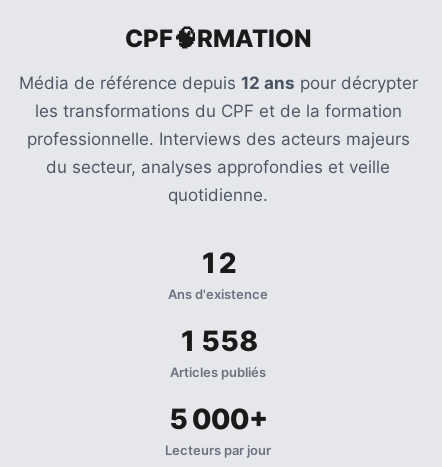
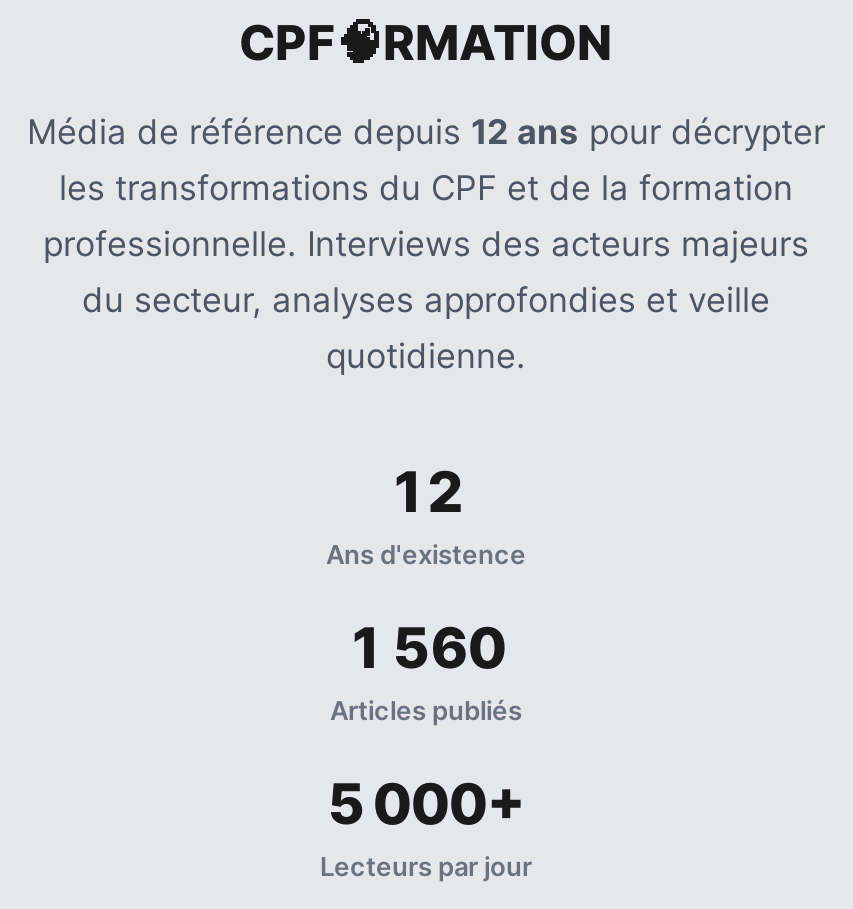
[178,324,258,358] 1 558 -> [346,615,506,683] 1 560

